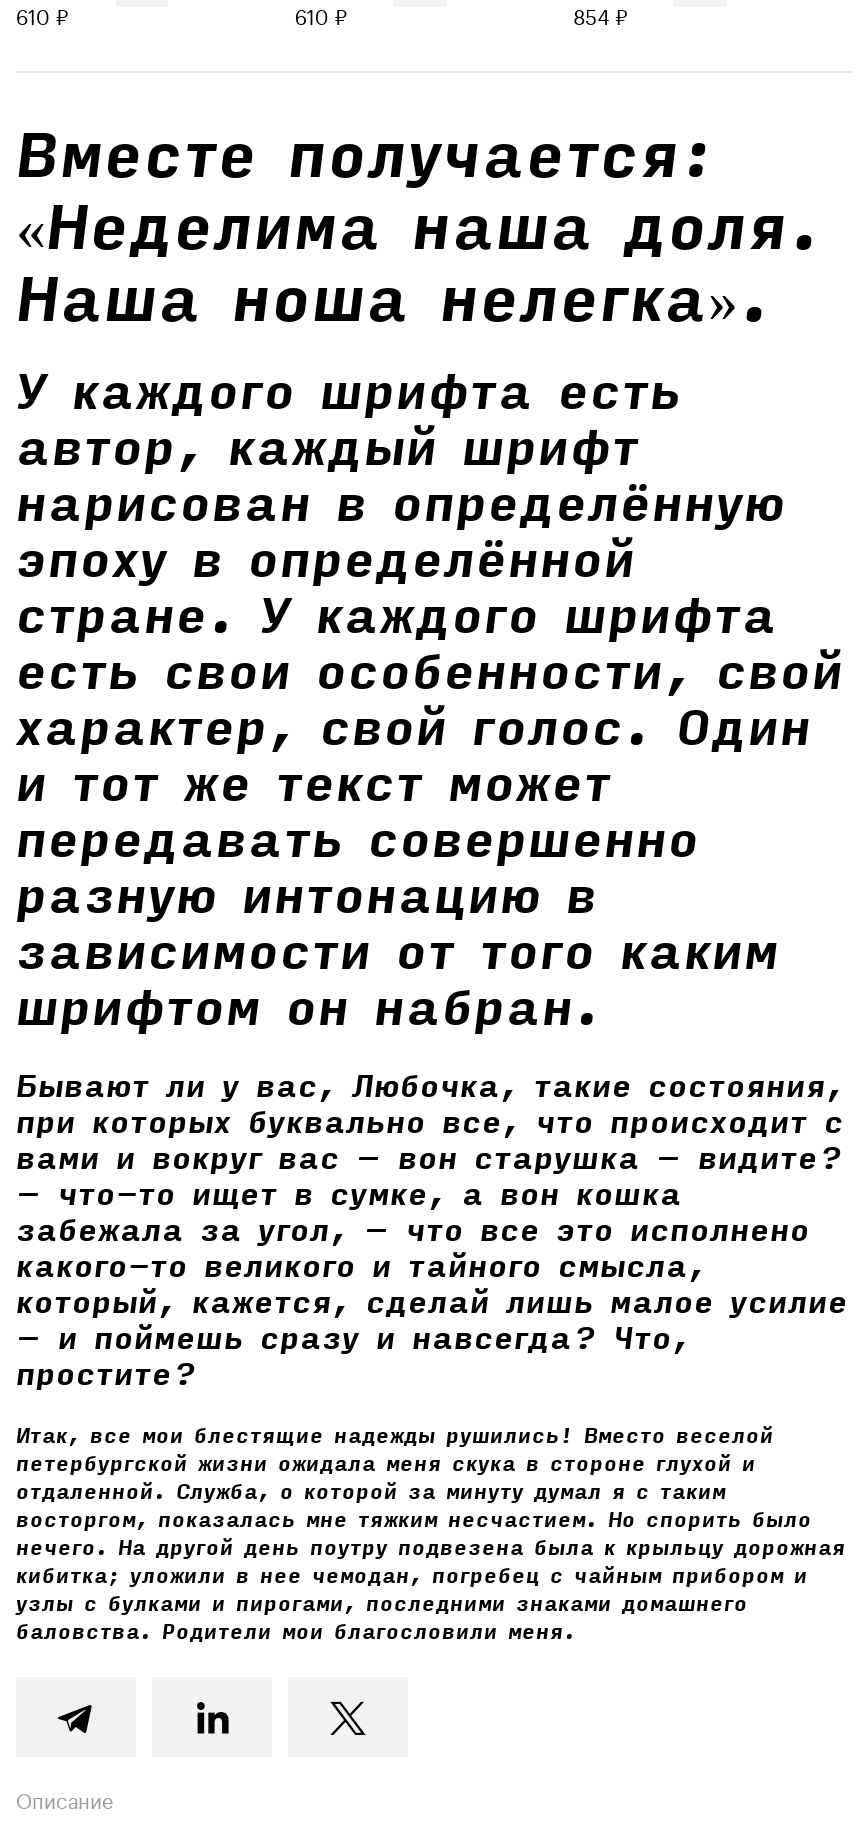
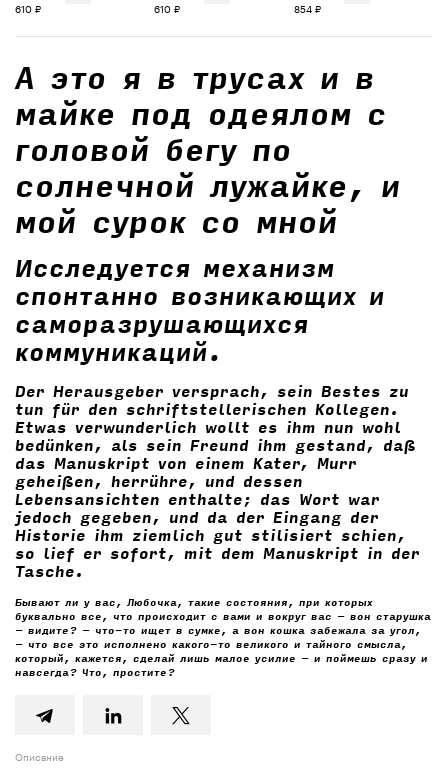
[16,121,844,1039] Вместе получается: | «Неделима наша доля. | Наша ноша нелегка». | У каждого шрифта есть | автор, каждый шрифт | нарисован в определённую | эпоху в определённой | стране. У каждого шрифта | есть свои особенности, свой | характер, свой голос. Один | и тот же текст может | передавать совершенно | разную интонацию в | зависимости от того каким | шрифтом он набран. -> [15,61,401,368] А это я в трусах и в | майке под одеялом с | головой бегу по | солнечной лужайке, и | мой сурок со мной | Исследуется механизм | спонтанно возникающих и | саморазрушающихся | коммуникаций.
[16,1069,848,1393] Бывают ли у вас, Любочка, такие состояния, | при которых буквально все, что происходит с | вами и вокруг вас – вон старушка – видите? | – что-то ищет в сумке, а вон кошка | забежала за угол, – что все это исполнено | какого-то великого и тайного смысла, | который, кажется, сделай лишь малое усилие | – и поймешь сразу и навсегда? Что, | простите? -> [15,383,420,581] Der Herausgeber versprach, sein Bestes zu | tun für den schriftstellerischen Kollegen. | Etwas verwunderlich wollt es ihm nun wohl | bedünken, als sein Freund ihm gestand, daß | das Manuskript von einem Kater, Murr | geheißen, herrühre, und dessen | Lebensansichten enthalte; das Wort war | jedoch gegeben, und da der Eingang der | Historie ihm ziemlich gut stilisiert schien, | so lief er sofort, mit dem Manuskript in der | Tasche.
[16,1425,846,1645] Итак, все мои блестящие надежды рушились! Вместо веселой | петербургской жизни ожидала меня скука в стороне глухой и | отдаленной. Служба, о которой за минуту думал я с таким | восторгом, показалась мне тяжким несчастием. Но спорить было | нечего. На другой день поутру подвезена была к крыльцу дорожная | кибитка; уложили в нее чемодан, погребец с чайным прибором и | узлы с булками и пирогами, последними знаками домашнего | баловства. Родители мои благословили меня. -> [15,597,431,679] Бывают ли у вас, Любочка, такие состояния, при которых | буквально все, что происходит с вами и вокруг вас – вон старушка | – видите? – что-то ищет в сумке, а вон кошка забежала за угол, | – что все это исполнено какого-то великого и тайного смысла, | который, кажется, сделай лишь малое усилие – и поймешь сразу и | навсегда? Что, простите?

